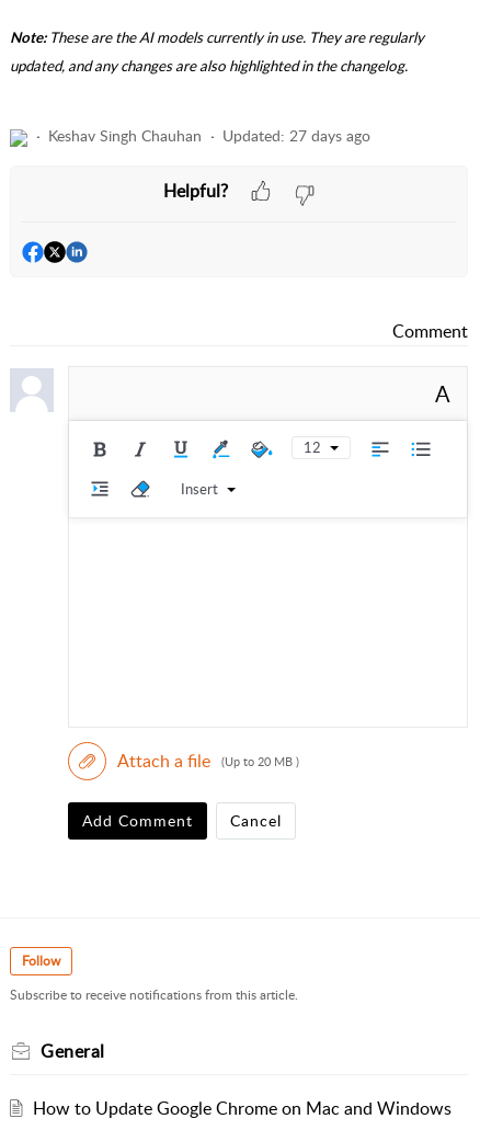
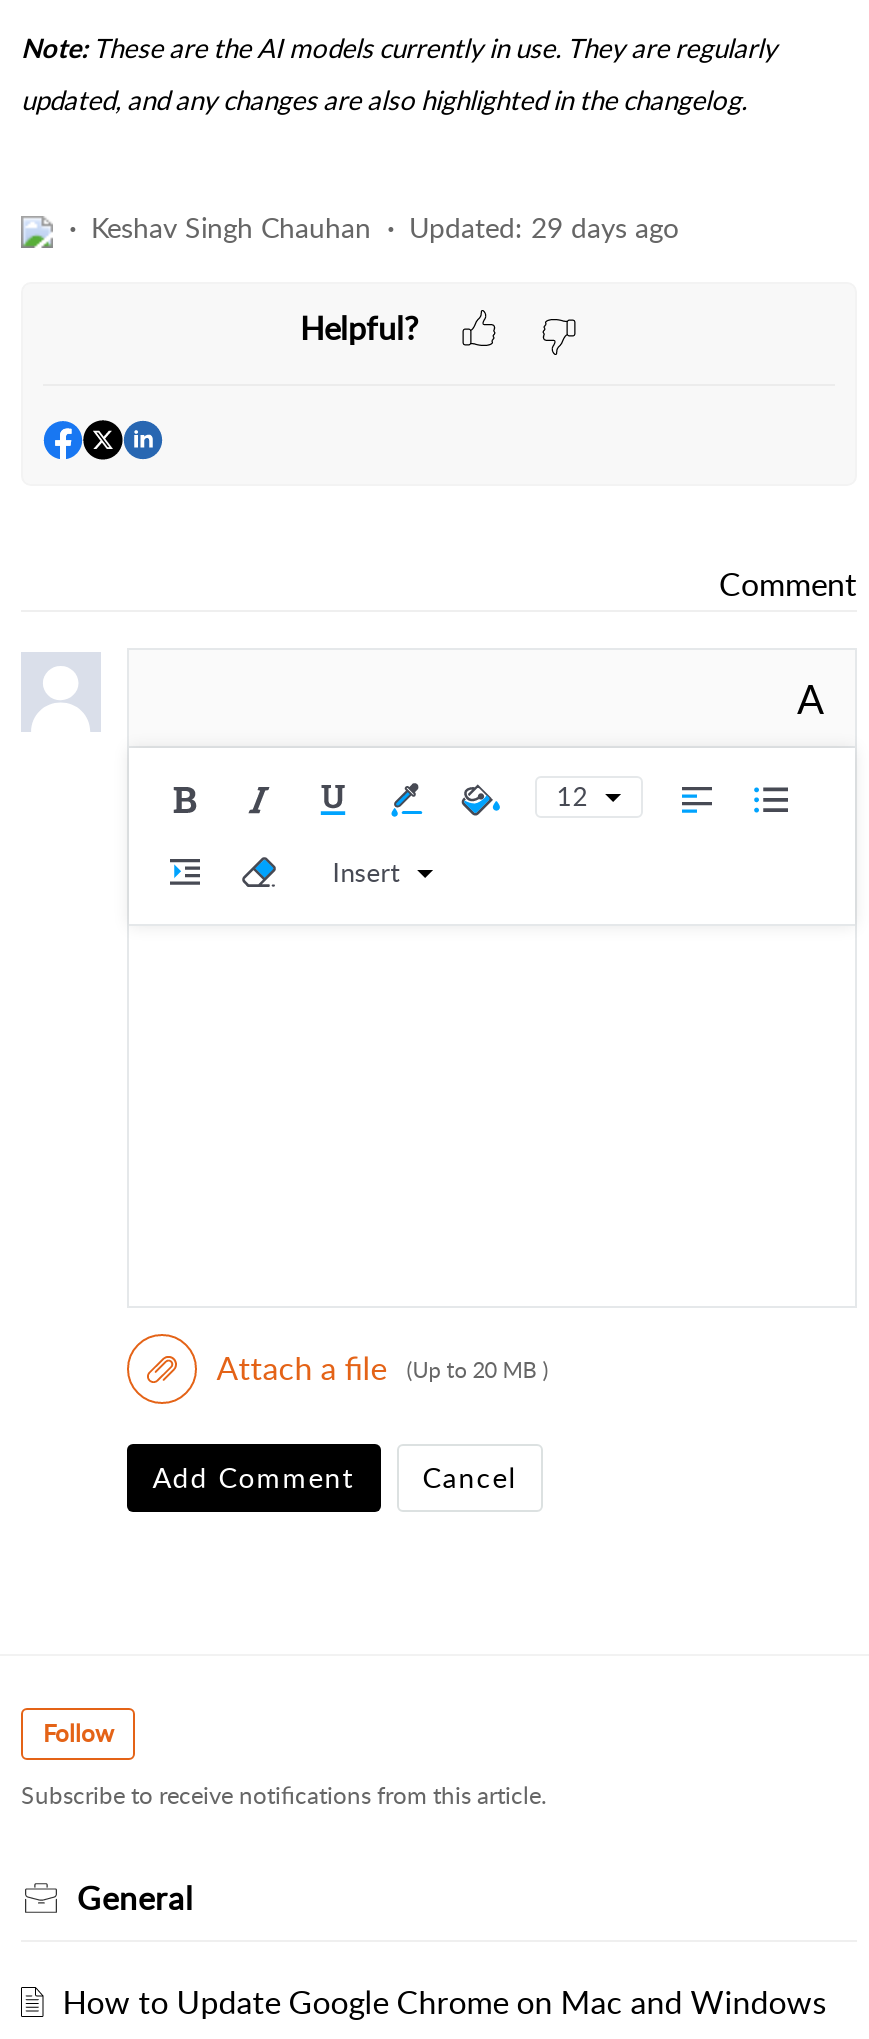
[222,125,370,146] Updated: 27 days ago -> [409,208,679,246] Updated: 29 days ago

